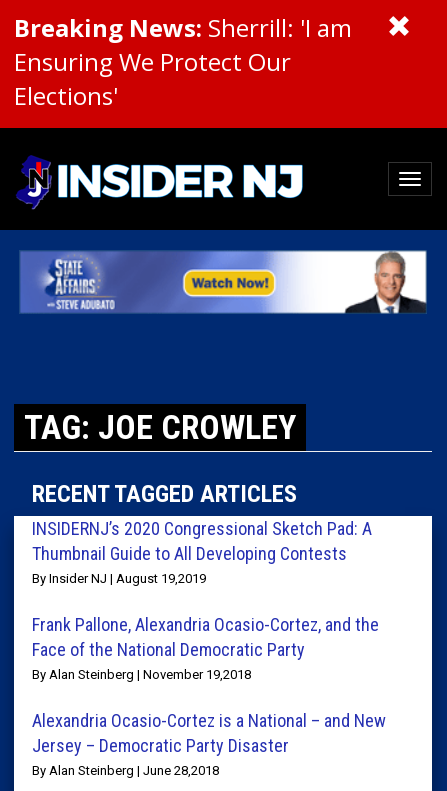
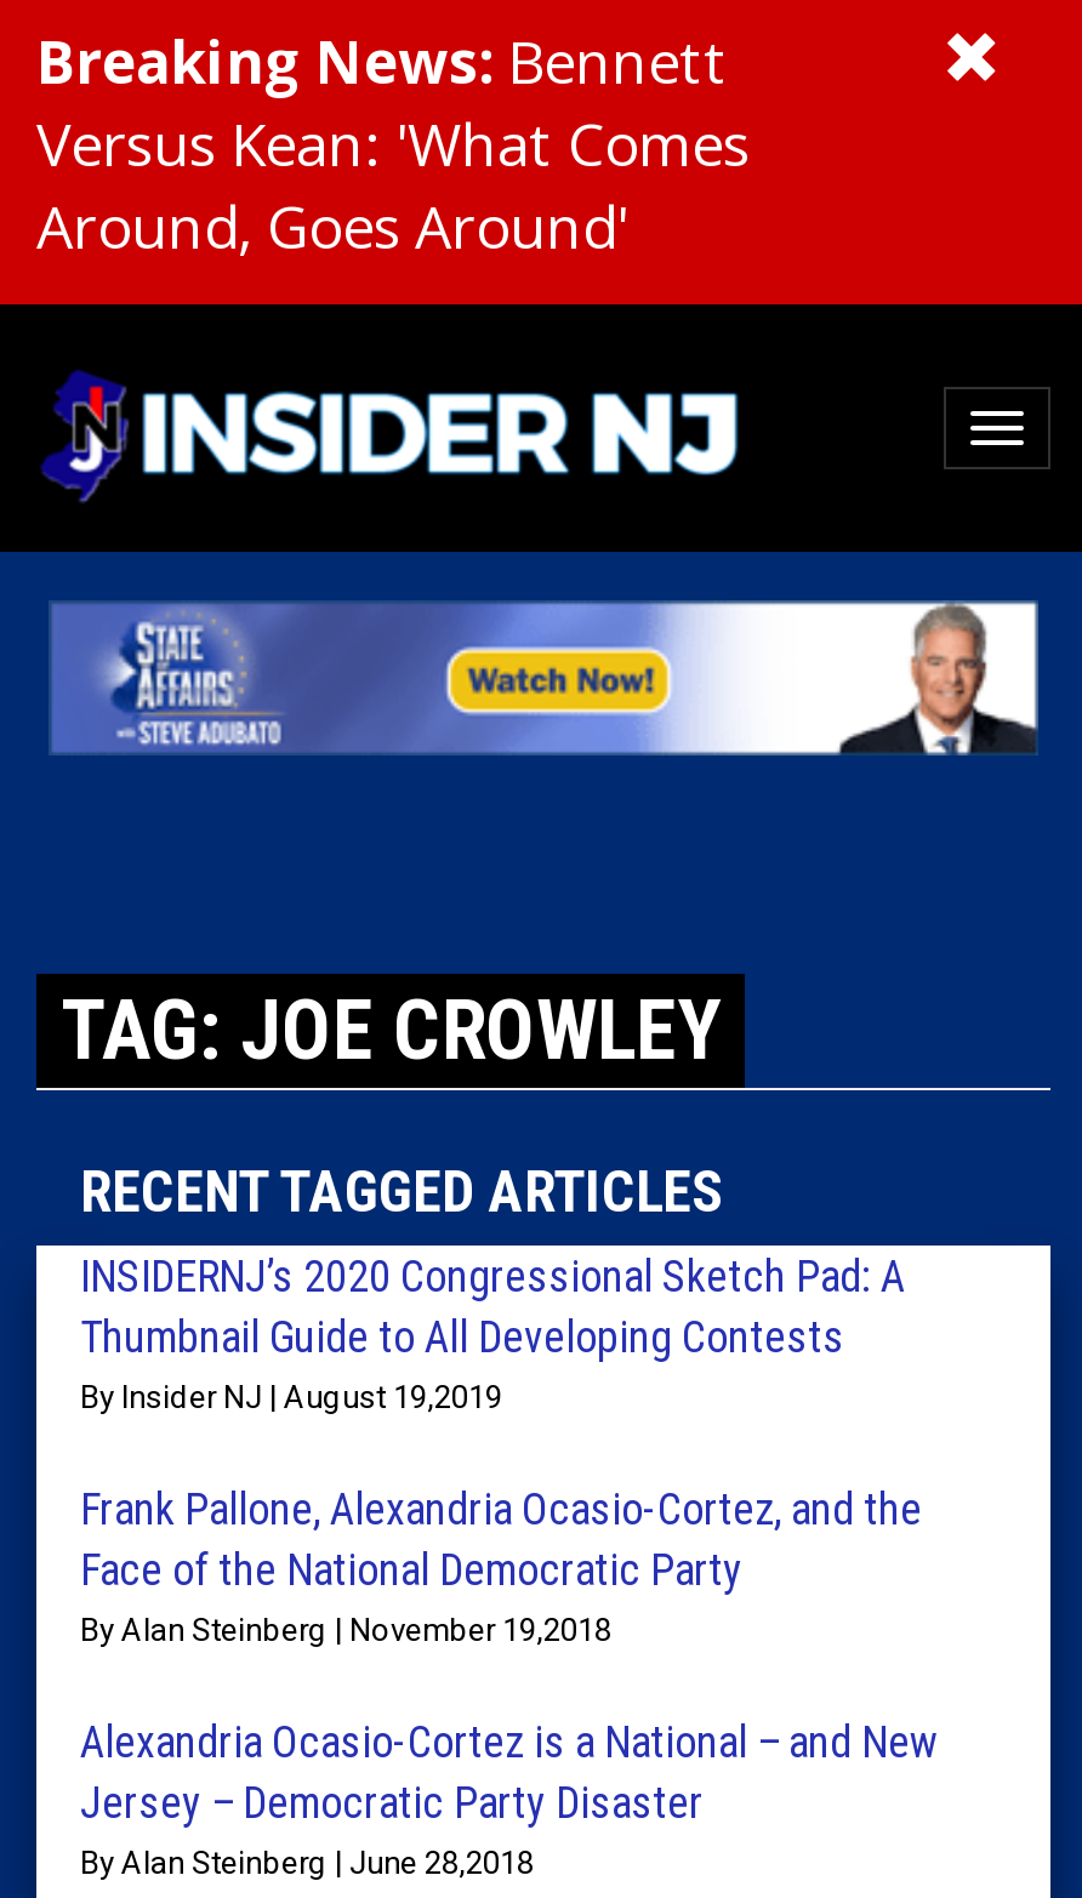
[14,11,352,112] Breaking News: Sherrill: 'I am | Ensuring We Protect Our | Elections' -> [36,21,750,266] Breaking News: Bennett | Versus Kean: 'What Comes | Around, Goes Around'

